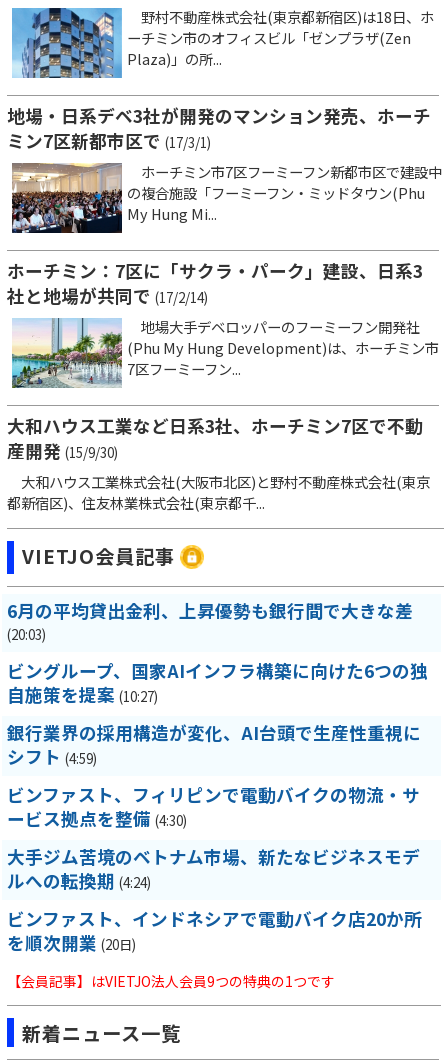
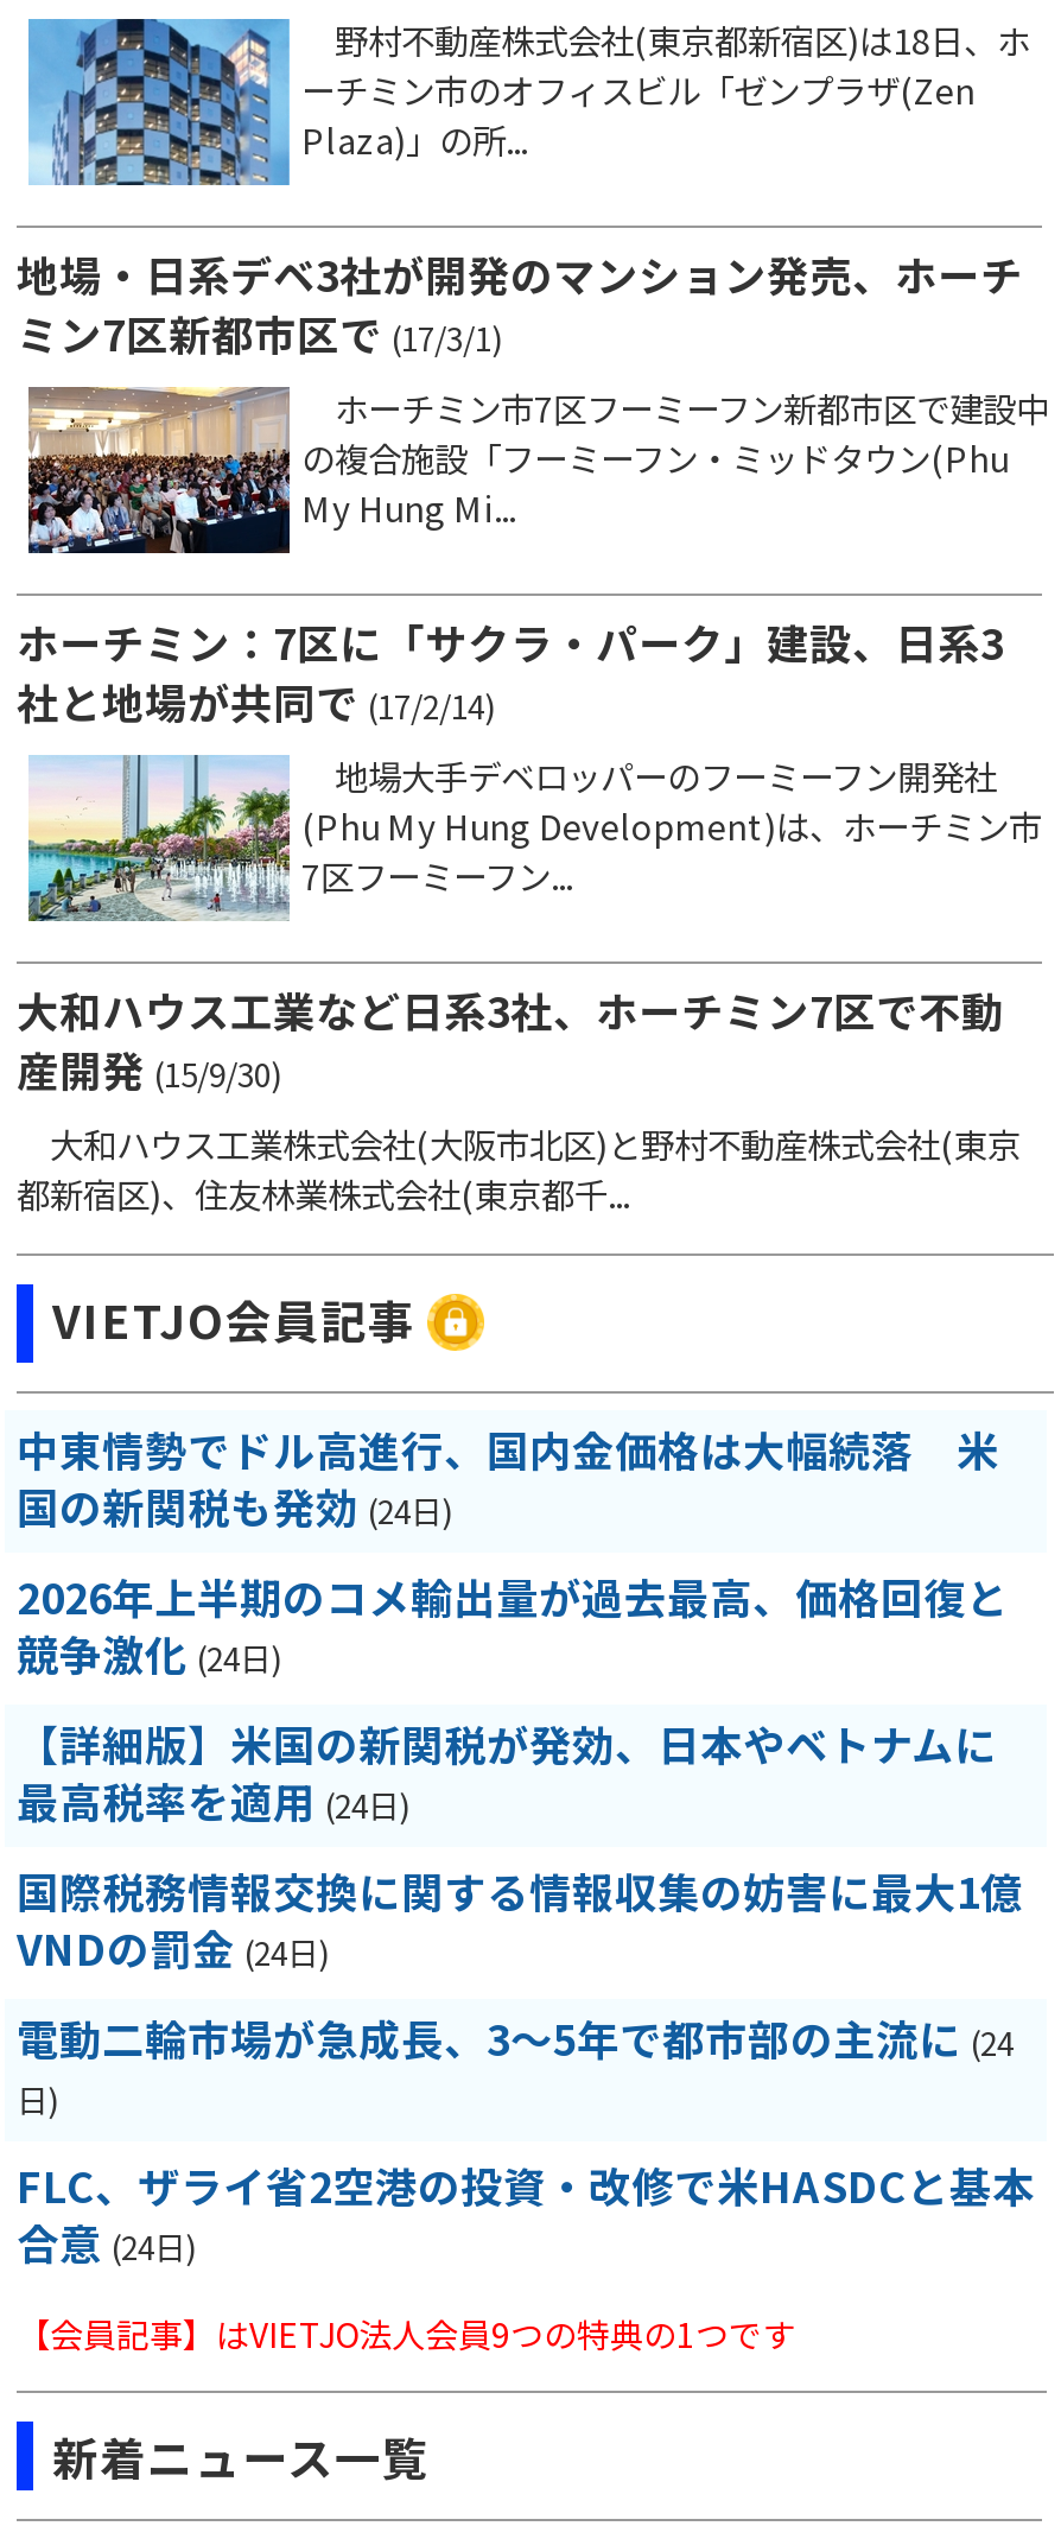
[7,598,413,644] 6月の平均貸出金利、上昇優勢も銀行間で大きな差 | (20:03) -> [17,1420,999,1536] 中東情勢でドル高進行、国内金価格は大幅続落 米 | 国の新関税も発効 (24日)
[7,658,428,707] ビングループ、国家AIインフラ構築に向けた6つの独 | 自施策を提案 (10:27) -> [17,1567,1009,1683] 2026年上半期のコメ輸出量が過去最高、価格回復と | 競争激化 (24日)
[7,720,421,769] 銀行業界の採用構造が変化、AI台頭で生産性重視に | シフト (4:59) -> [17,1714,997,1830] 【詳細版】米国の新関税が発効、日本やベトナムに | 最高税率を適用 (24日)
[7,782,420,831] ビンファスト、フィリピンで電動バイクの物流・サ | ービス拠点を整備 (4:30) -> [17,1861,1023,1978] 国際税務情報交換に関する情報収集の妨害に最大1億 | VNDの罰金 (24日)
[7,844,420,893] 大手ジム苦境のベトナム市場、新たなビジネスモデ | ルへの転換期 (4:24) -> [17,2008,1014,2122] 電動二輪市場が急成長、3～5年で都市部の主流に (24 | 日)
[7,906,422,955] ビンファスト、インドネシアで電動バイク店20か所 | を順次開業 (20日) -> [17,2156,1035,2272] FLC、ザライ省2空港の投資・改修で米HASDCと基本 | 合意 (24日)

